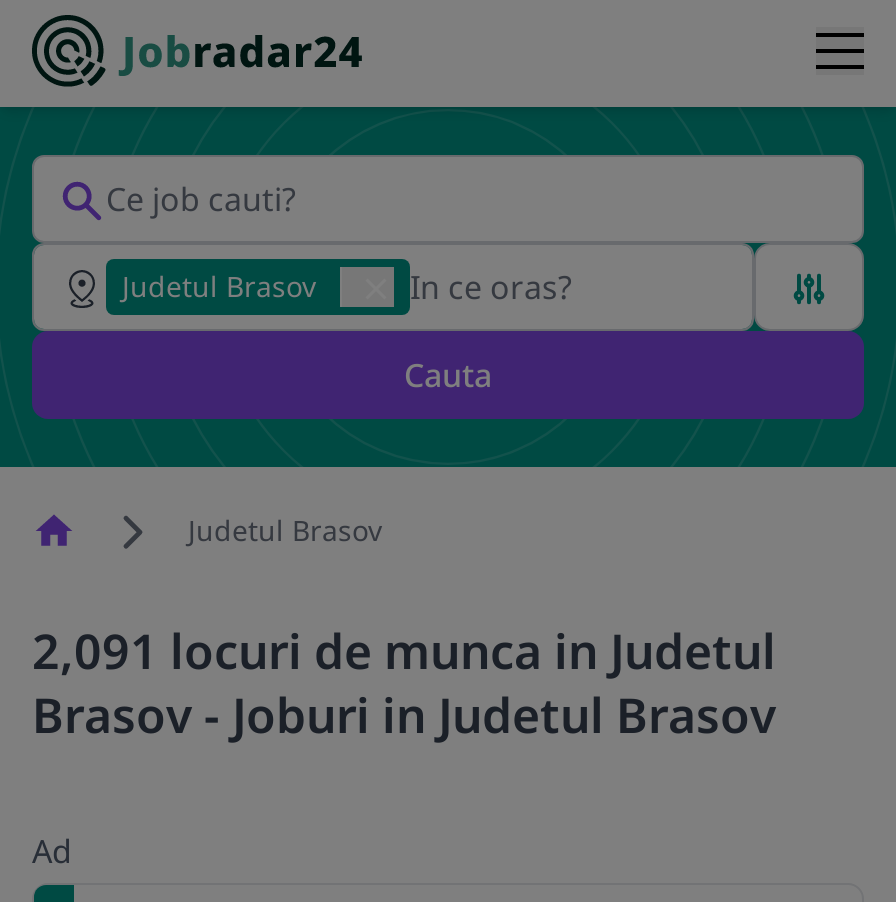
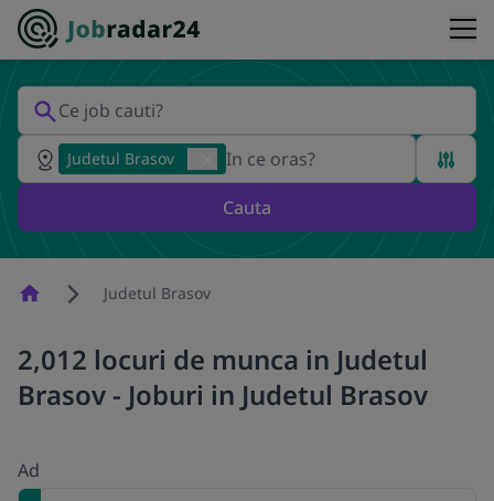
[32,617,776,683] 2,091 locuri de munca in Judetul -> [18,341,428,377] 2,012 locuri de munca in Judetul

